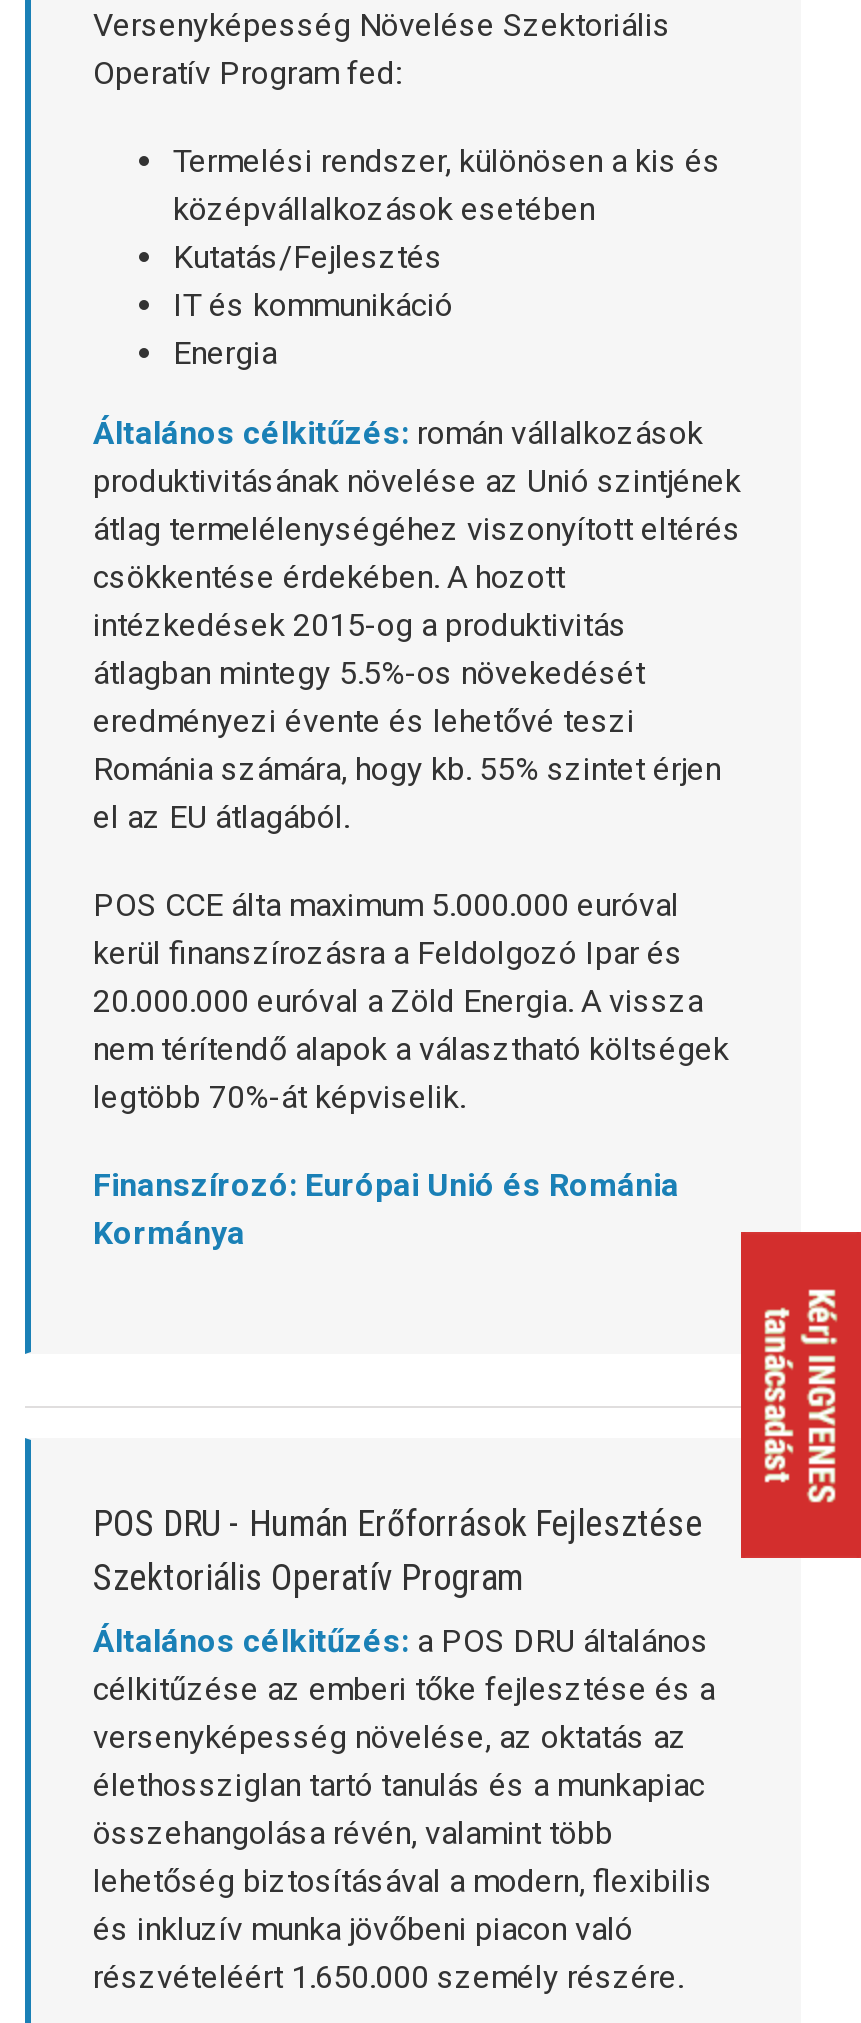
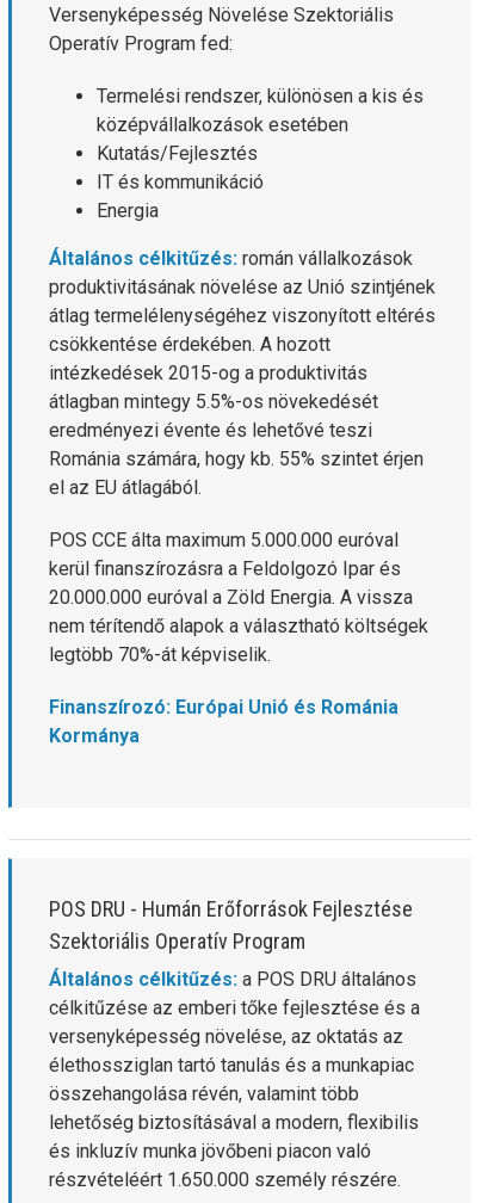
[739,1230,855,1560] [image] -> none

